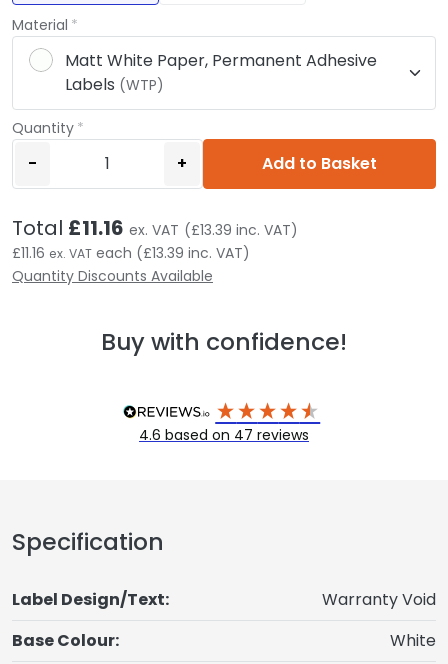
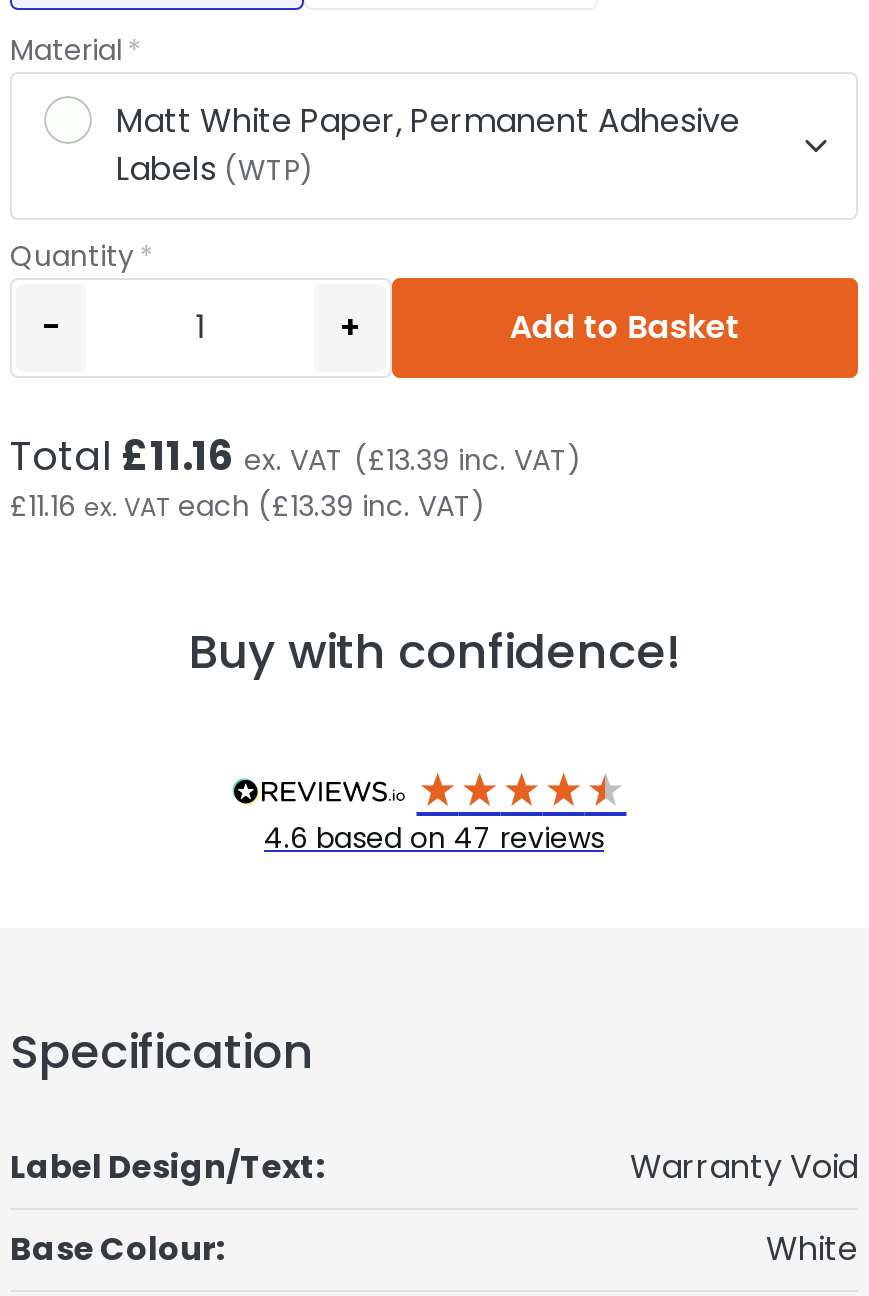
[12,266,213,286] Quantity Discounts Available -> none

